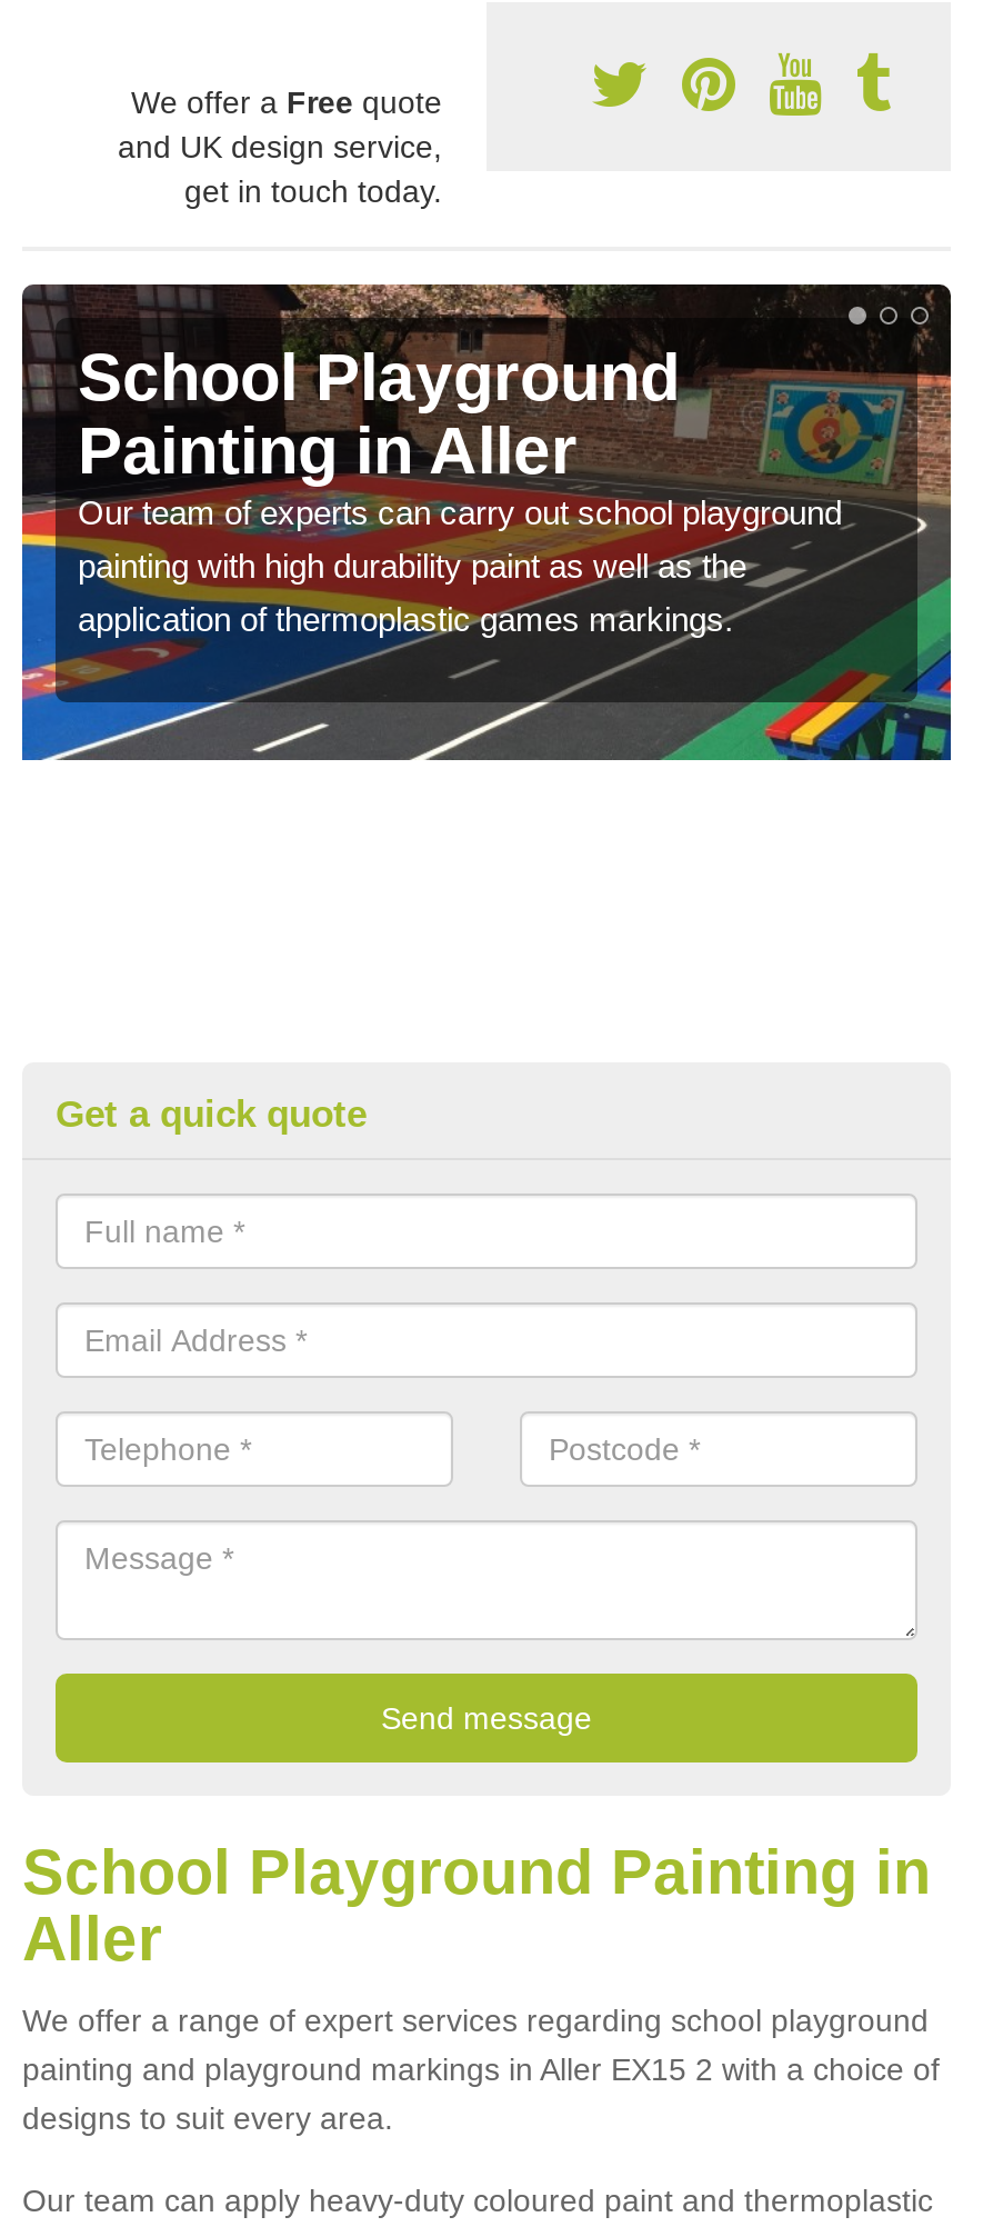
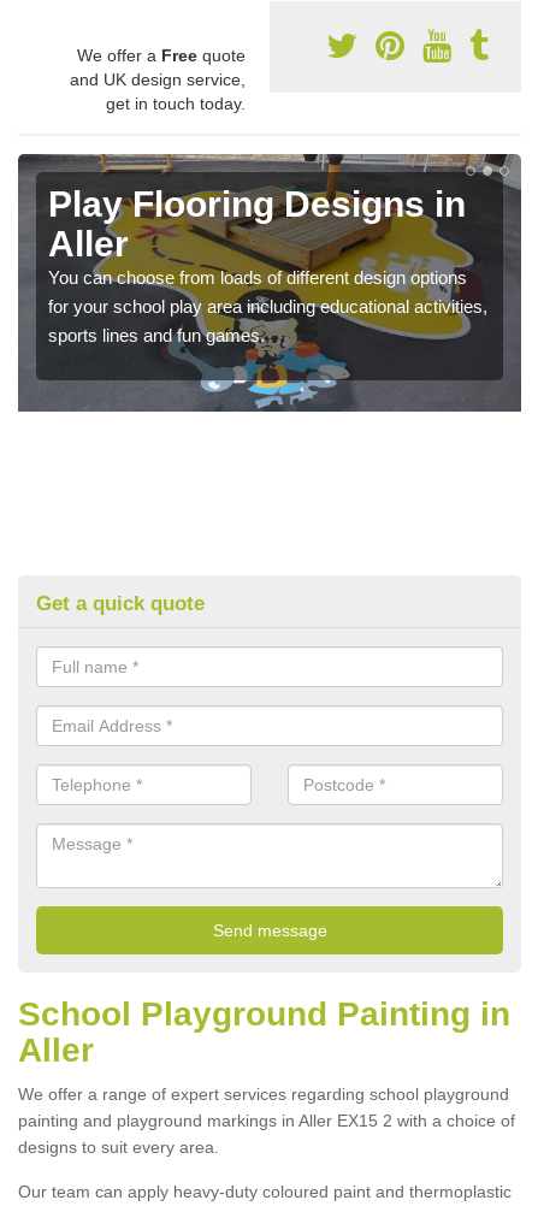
[20,282,953,760] [image] | School Playground | Painting in Aller | Our team of experts can carry out school playground | painting with high durability paint as well as the | application of thermoplastic games markings. -> [17,153,522,413] [image] | Play Flooring Designs in | Aller | You can choose from loads of different design options | for your school play area including educational activities, | sports lines and fun games.

